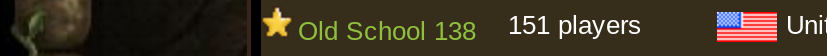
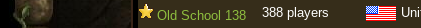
[298,10,642,46] Old School 138 151 players -> [156,5,328,23] Old School 138 388 players

